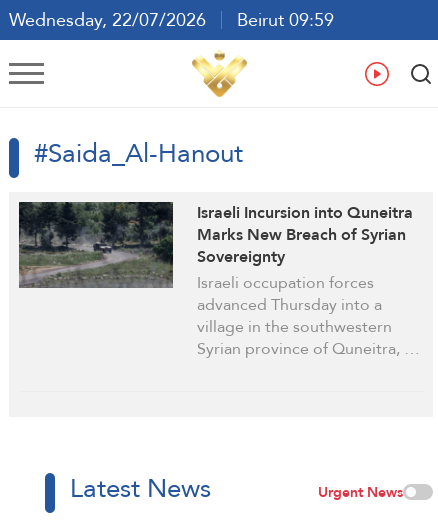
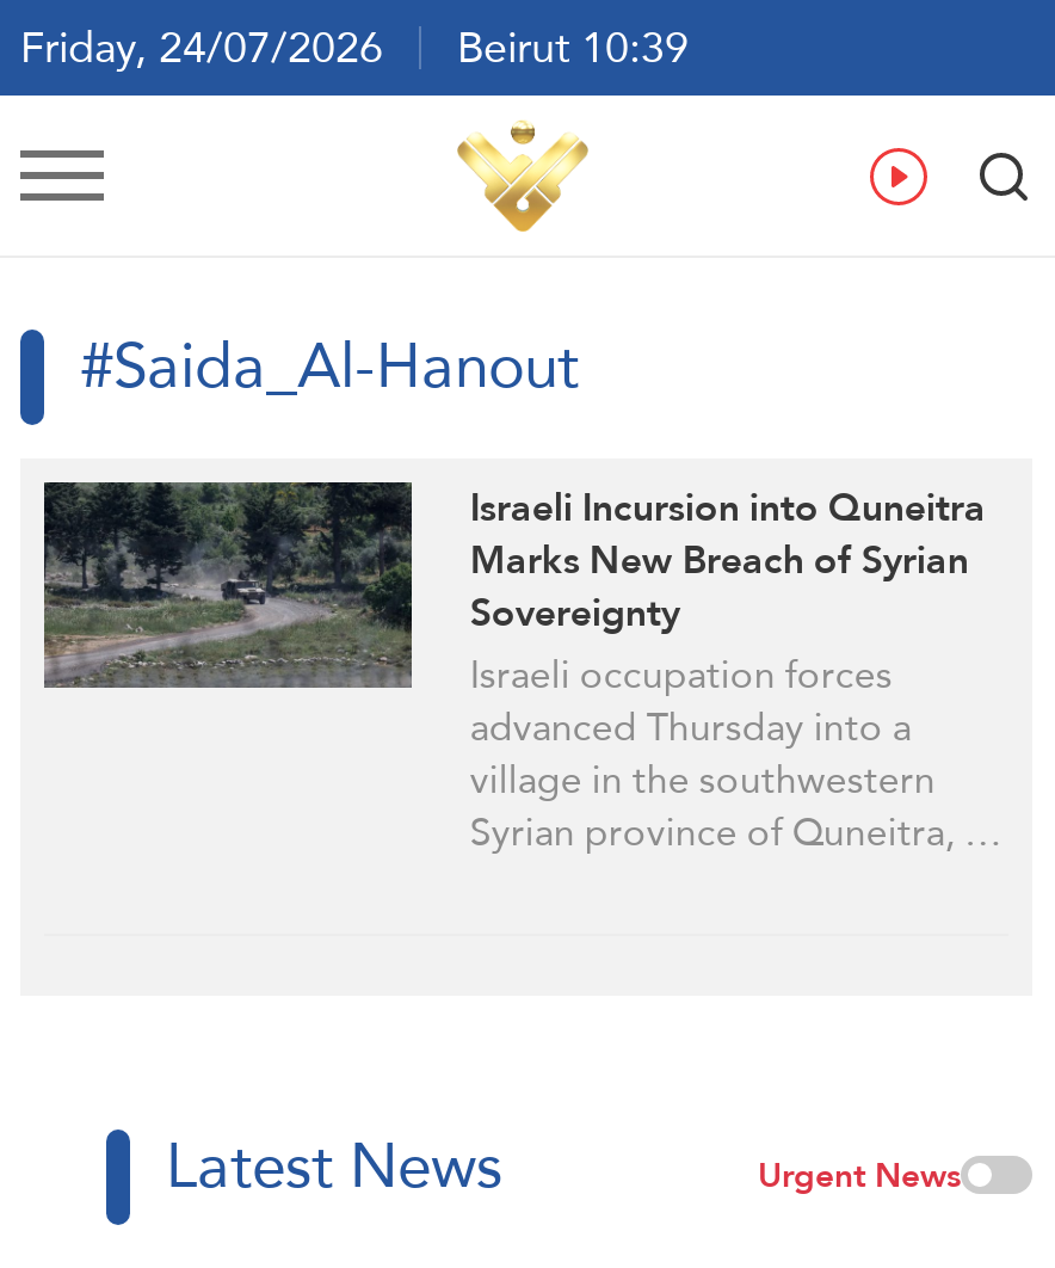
[9,3,334,36] Wednesday, 22/07/2026 Beirut 09:59 -> [20,7,689,86] Friday, 24/07/2026 Beirut 10:39

